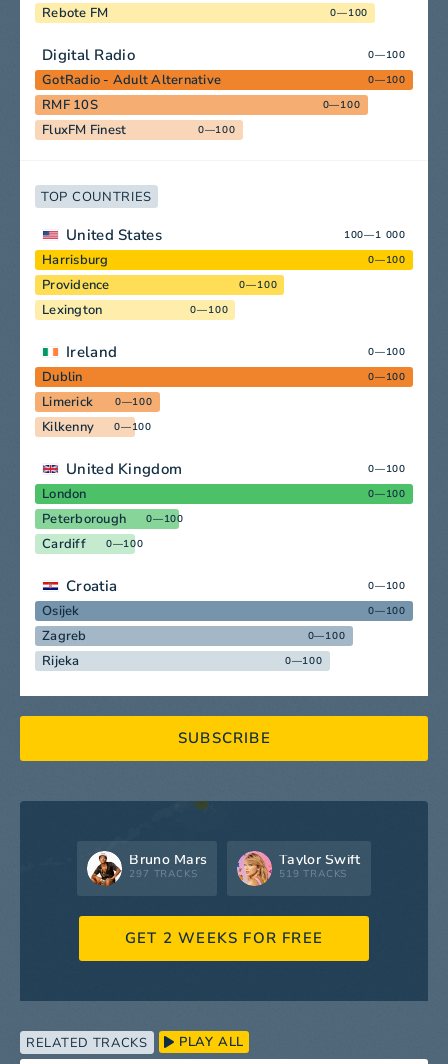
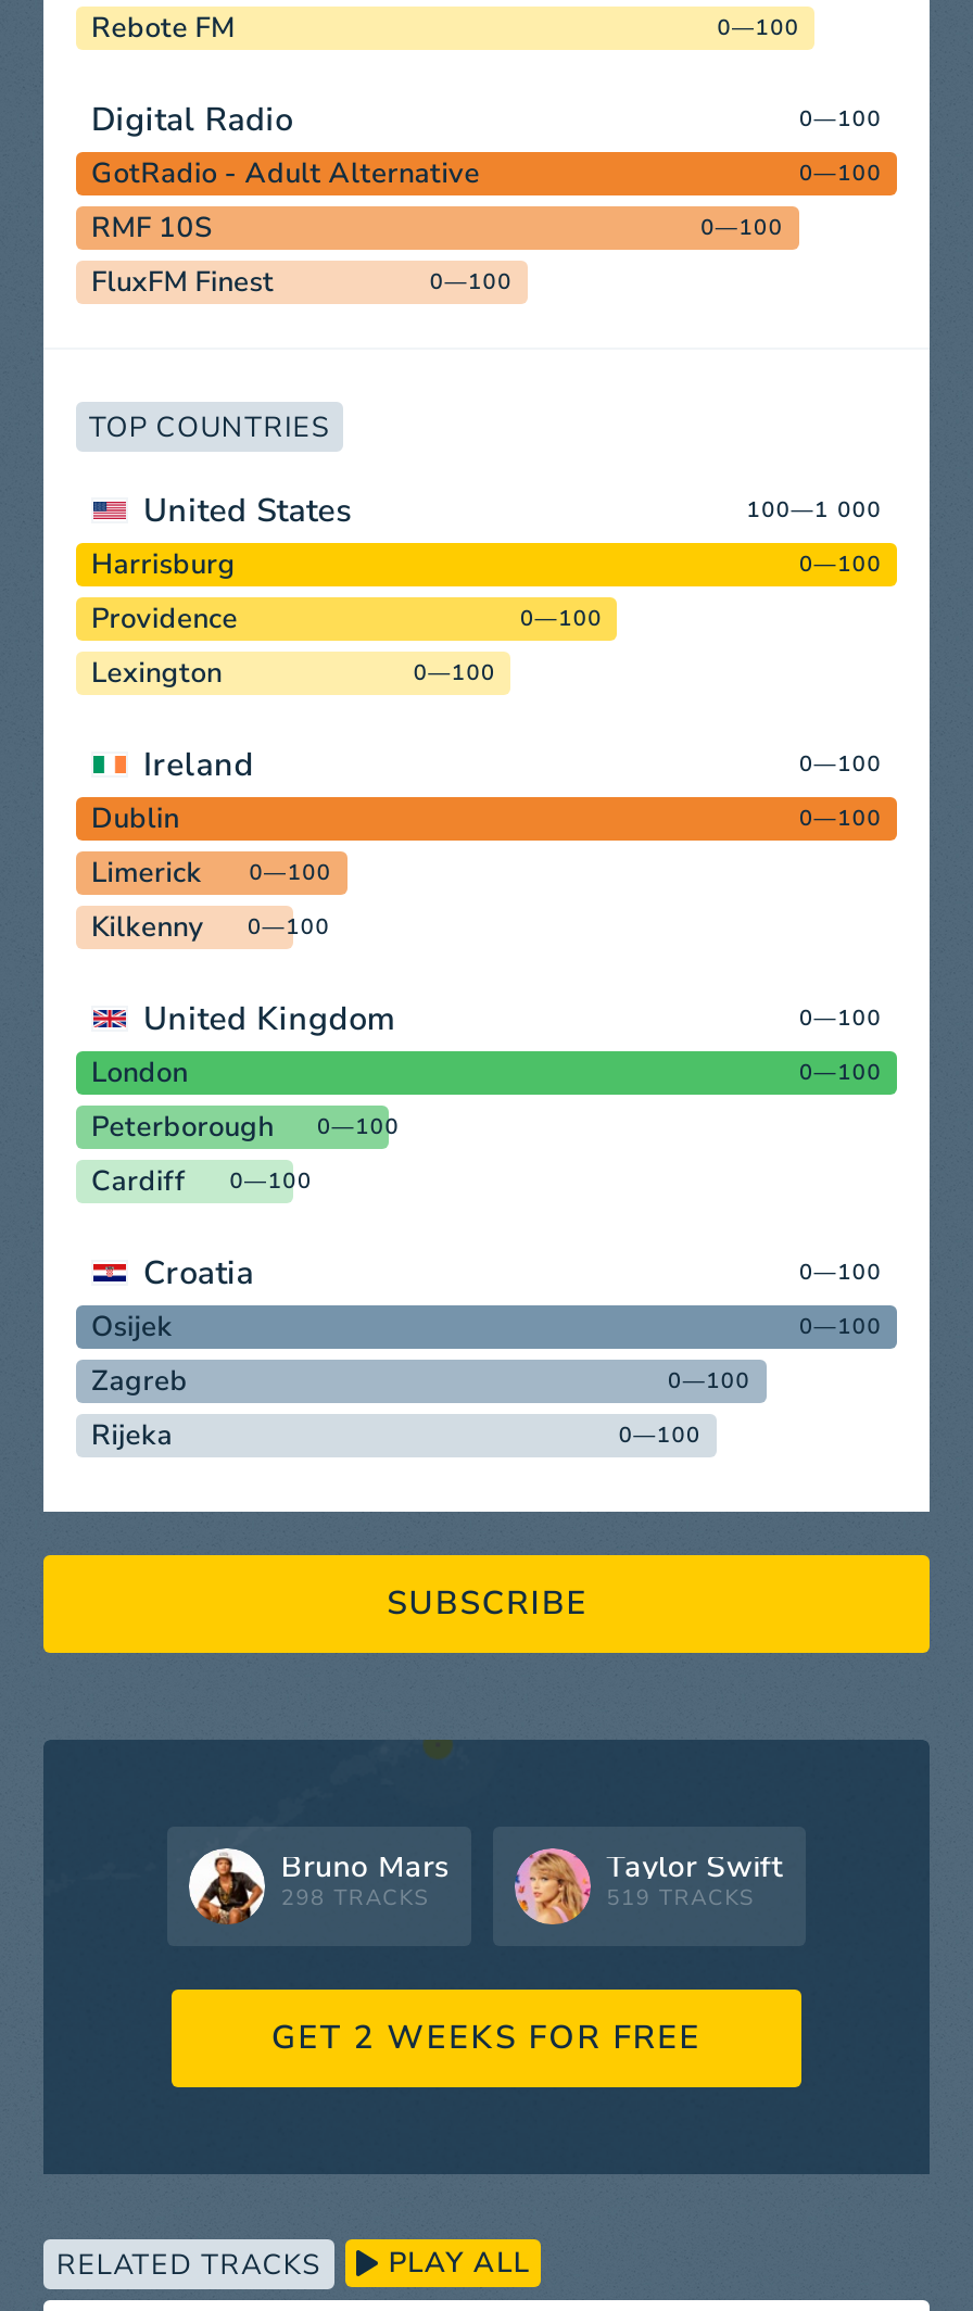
[129,867,197,881] 297 TRACKS -> [281,1884,429,1914] 298 TRACKS

